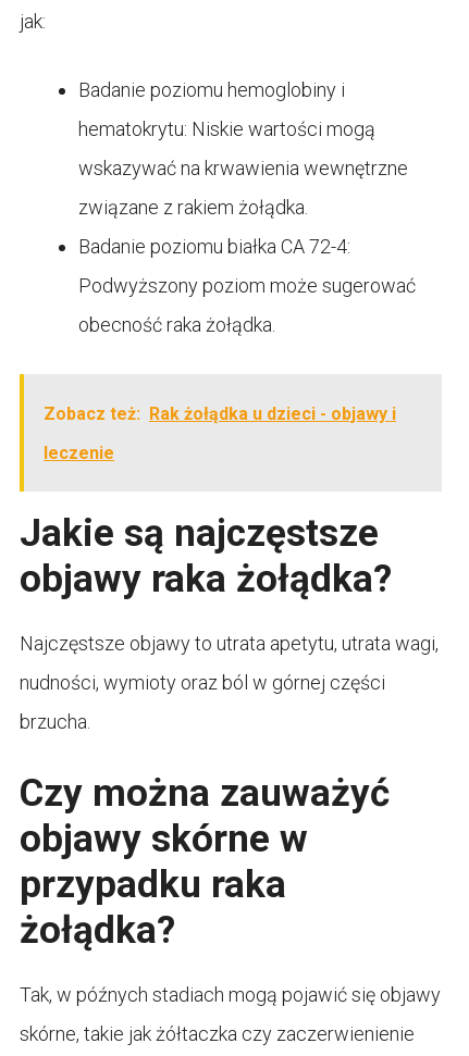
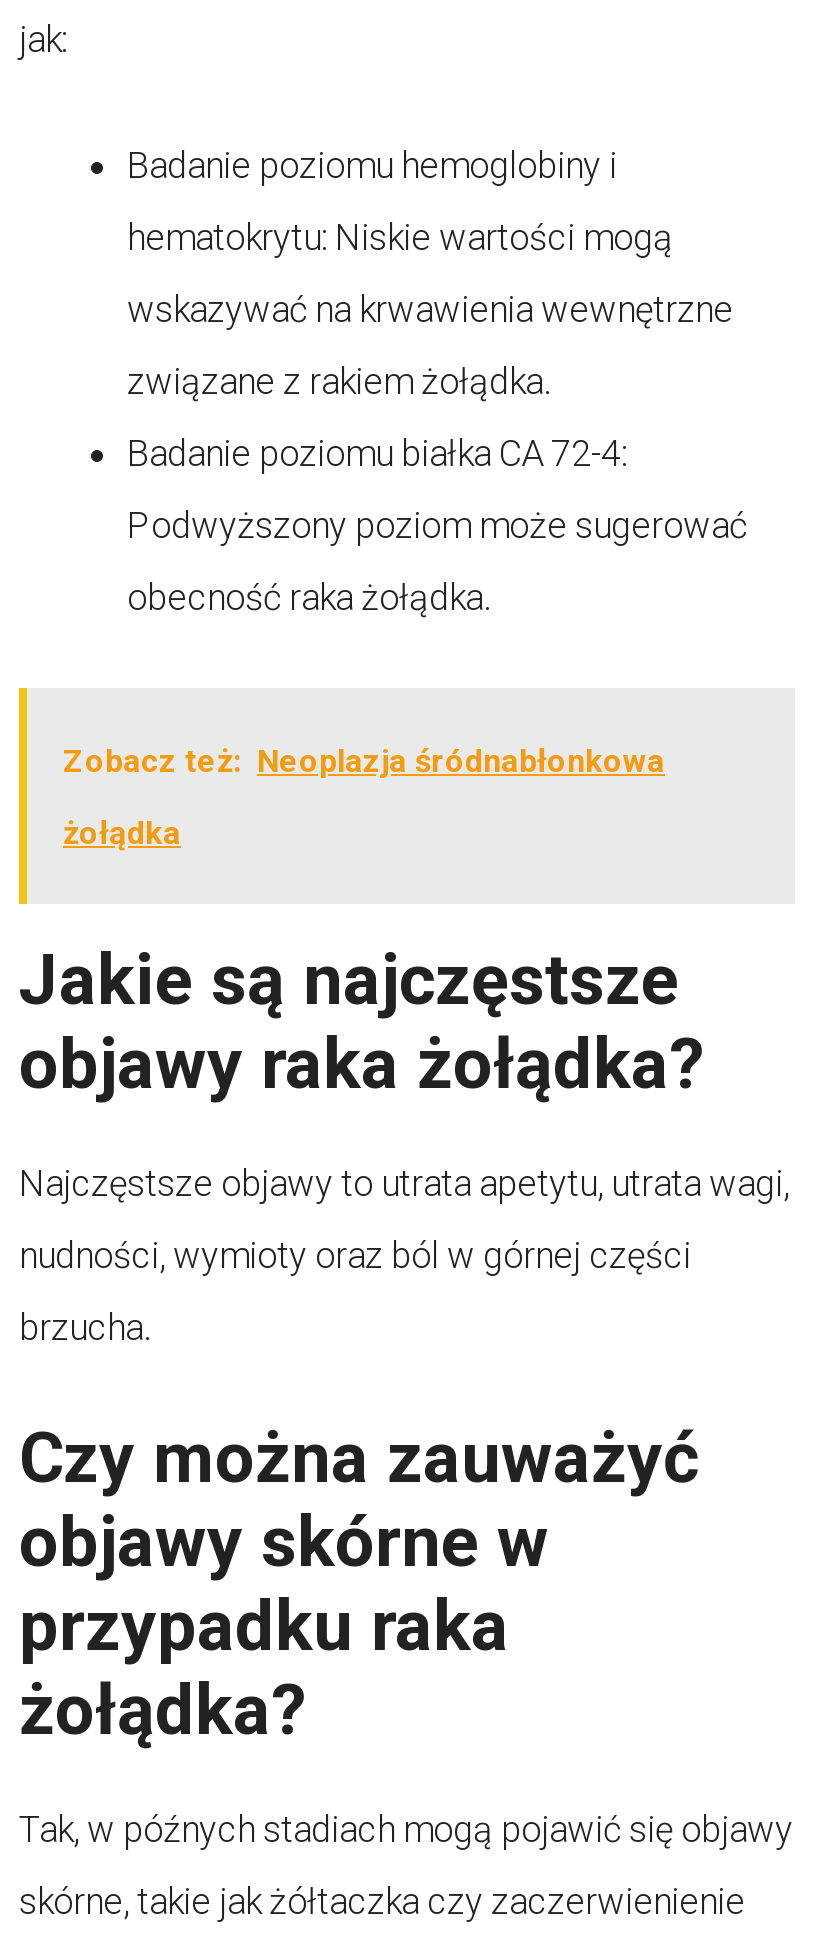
[44,403,396,424] Zobacz też: Rak żołądka u dzieci - objawy i -> [63,741,665,779] Zobacz też: Neoplazja śródnabłonkowa
[44,442,114,463] leczenie -> [63,813,181,851] żołądka

